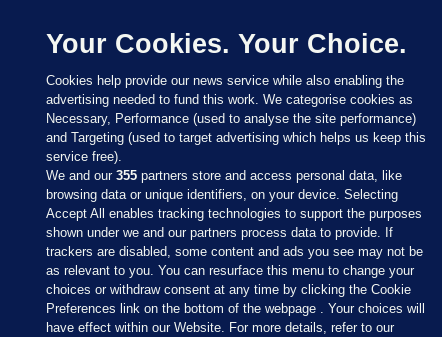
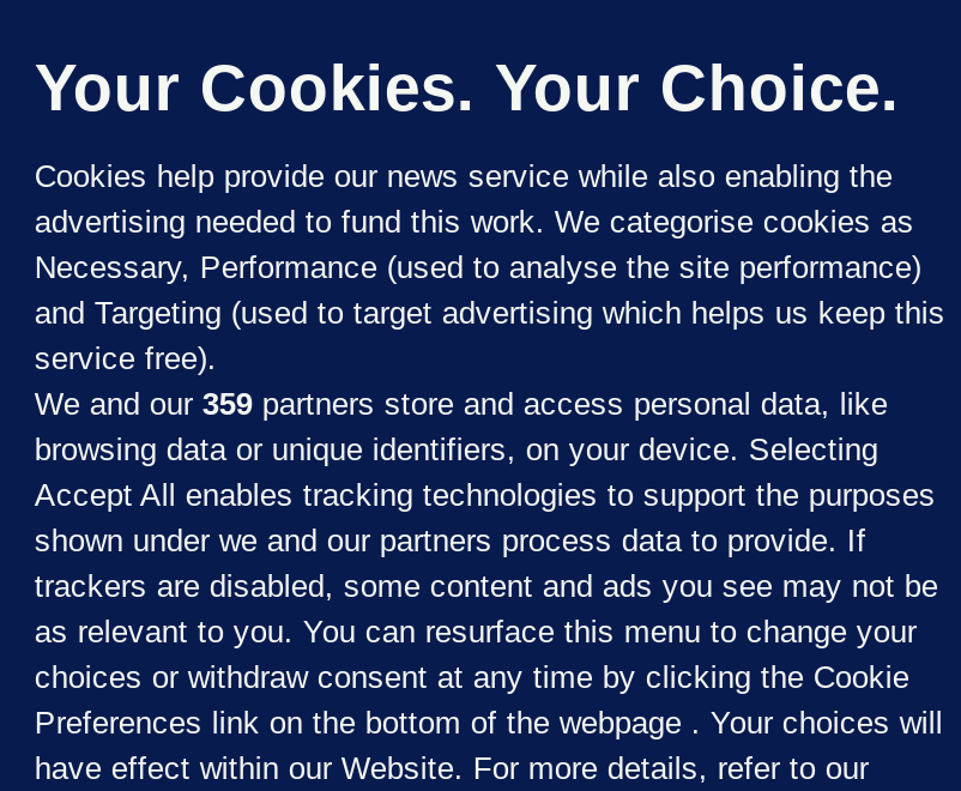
[46,168,402,183] We and our 355 partners store and access personal data, like -> [35,386,888,422] We and our 359 partners store and access personal data, like

